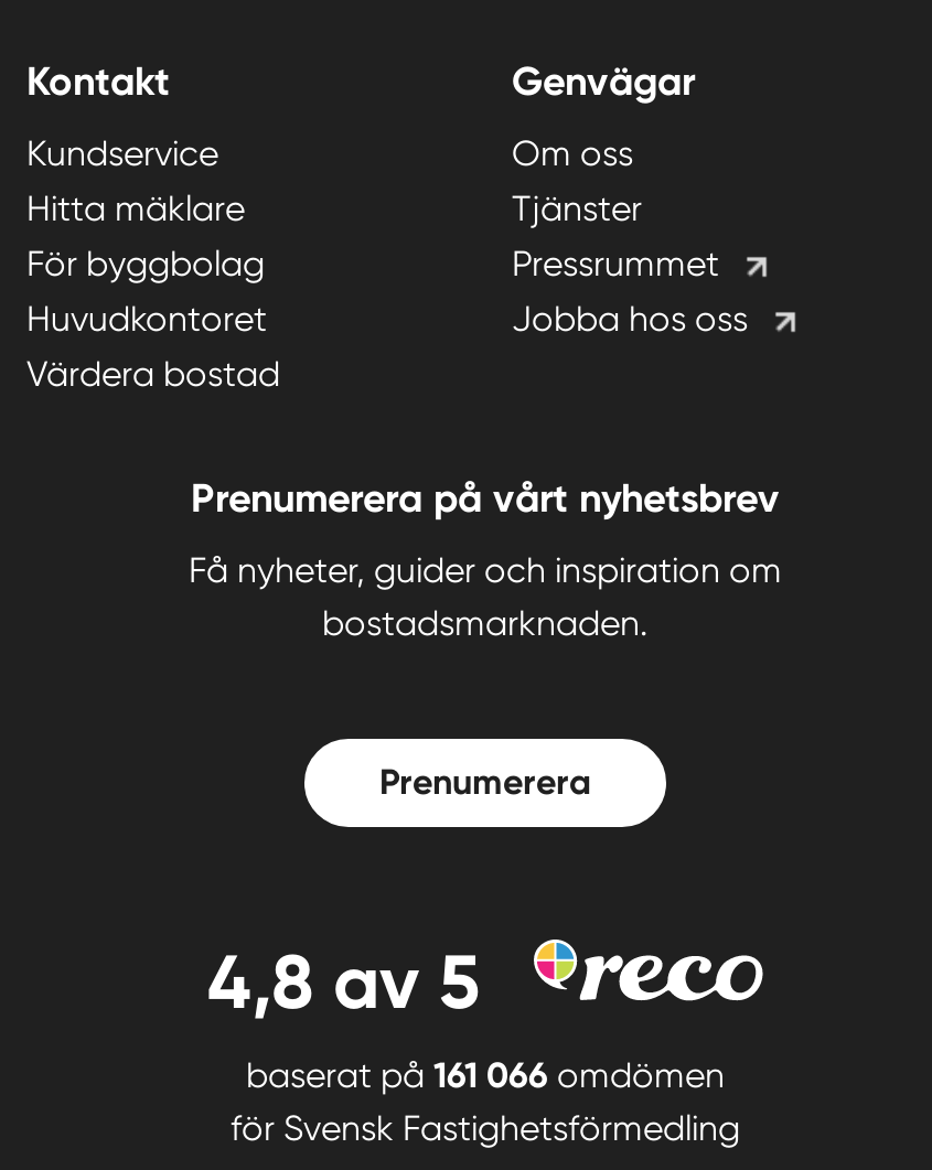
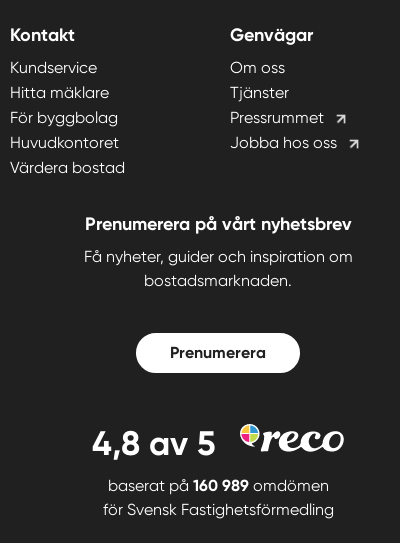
[246,1055,725,1097] baserat på 161 066 omdömen -> [107,476,328,495] baserat på 160 989 omdömen

